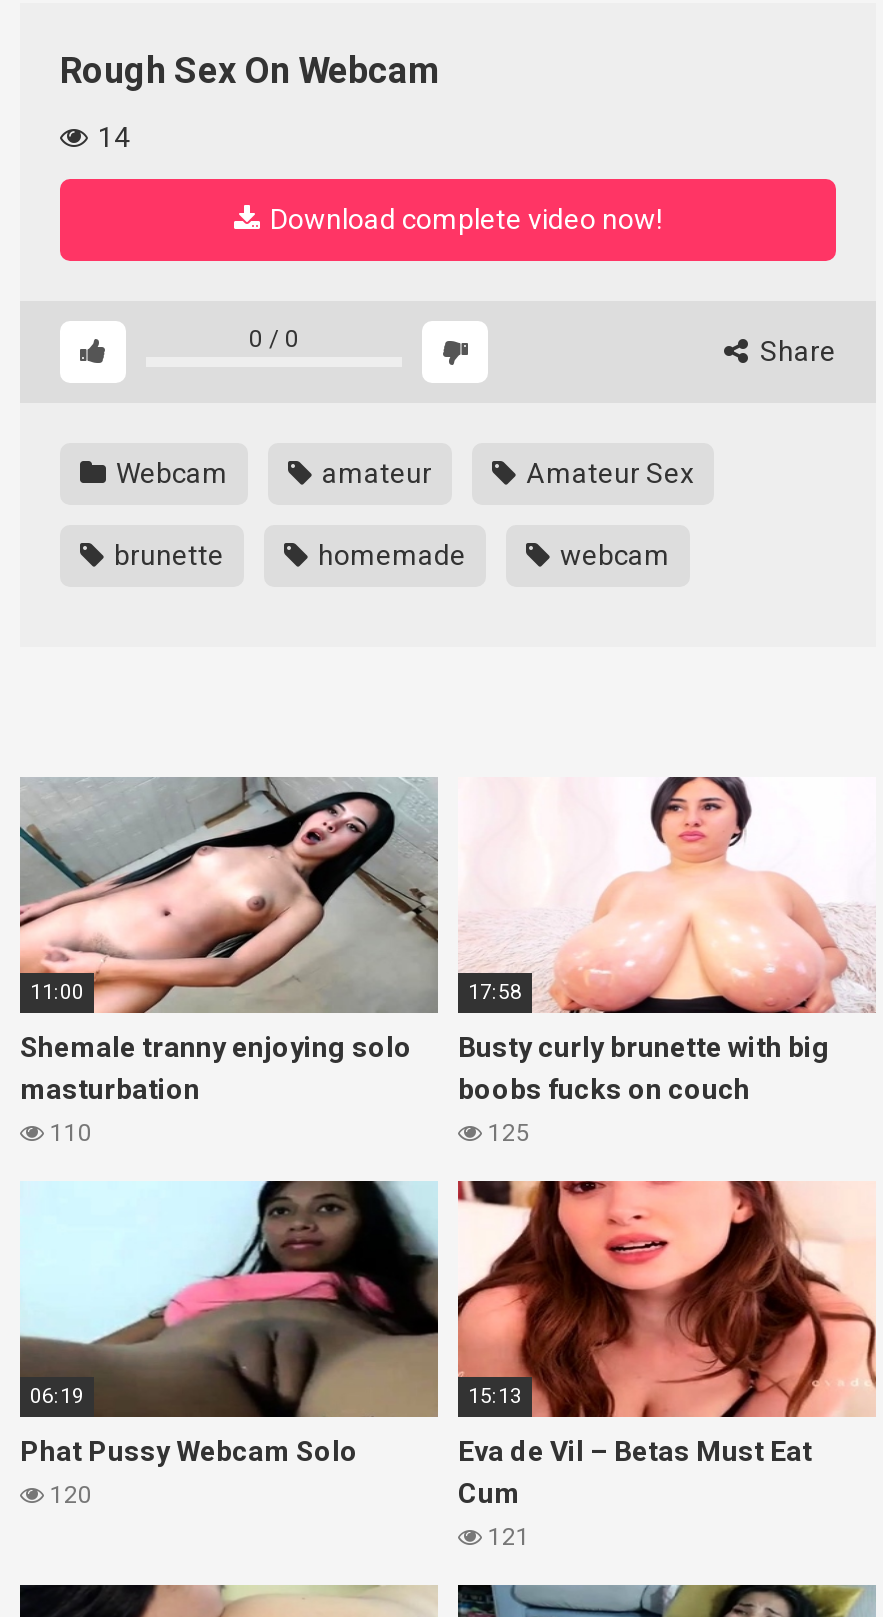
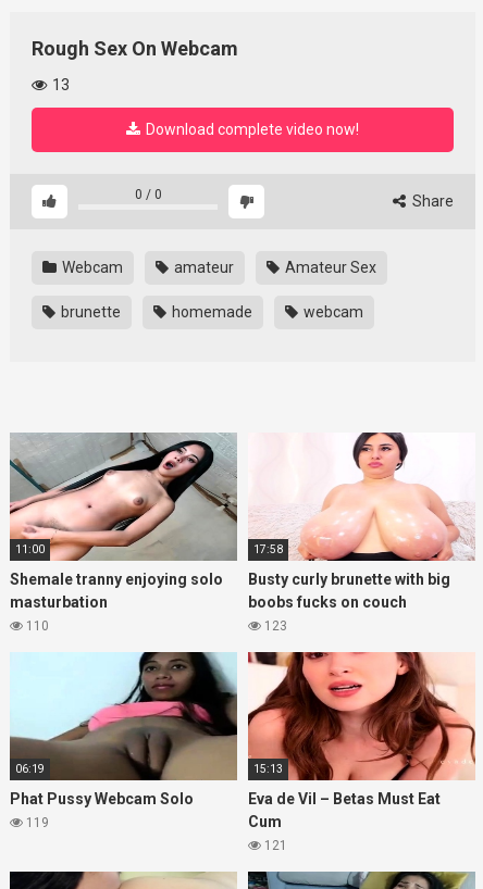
[92,121,130,153] 14 -> [49,76,70,93] 13
[482,1118,530,1146] 125 -> [261,618,287,633] 123
[44,1480,92,1508] 120 -> [23,815,49,830] 119

